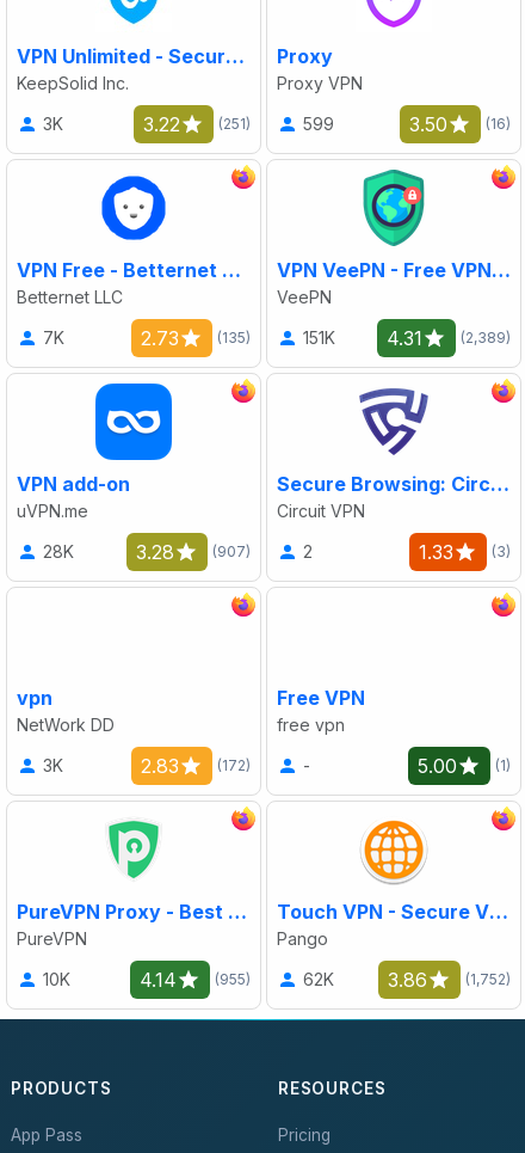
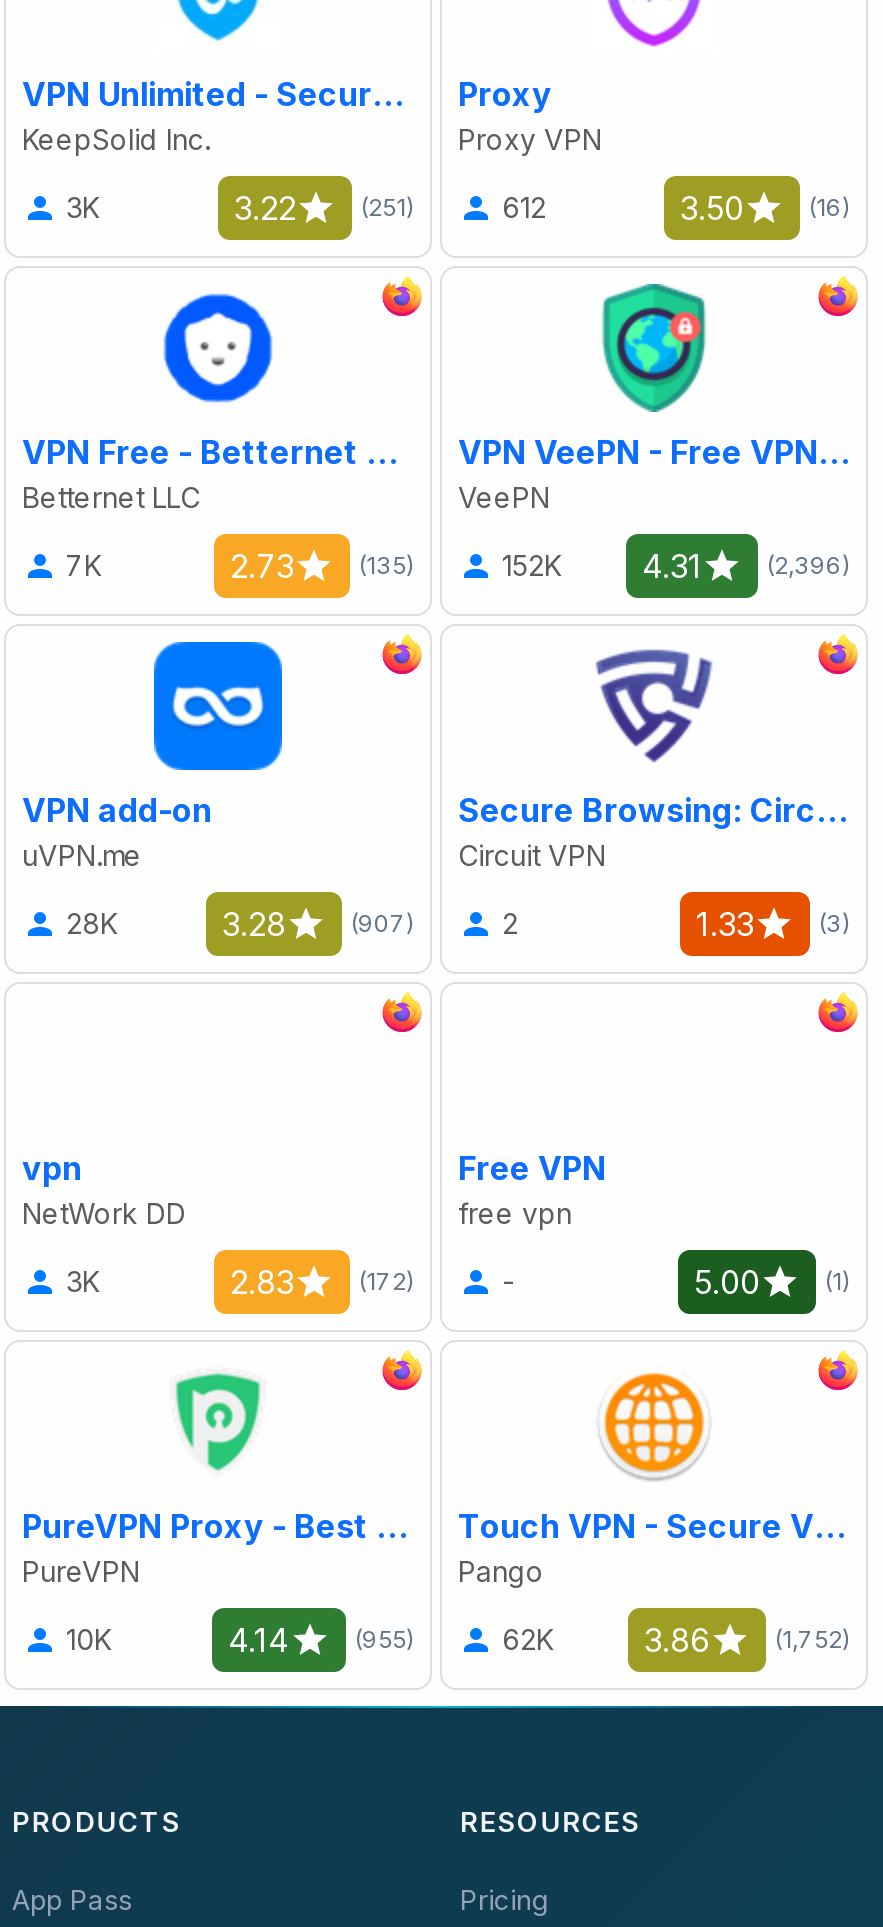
[303,114,334,134] 599 -> [502,190,546,224] 612
[303,328,335,348] 151K -> [502,548,562,582] 152K
[461,328,511,346] (2,389) -> [766,549,850,579] (2,396)

